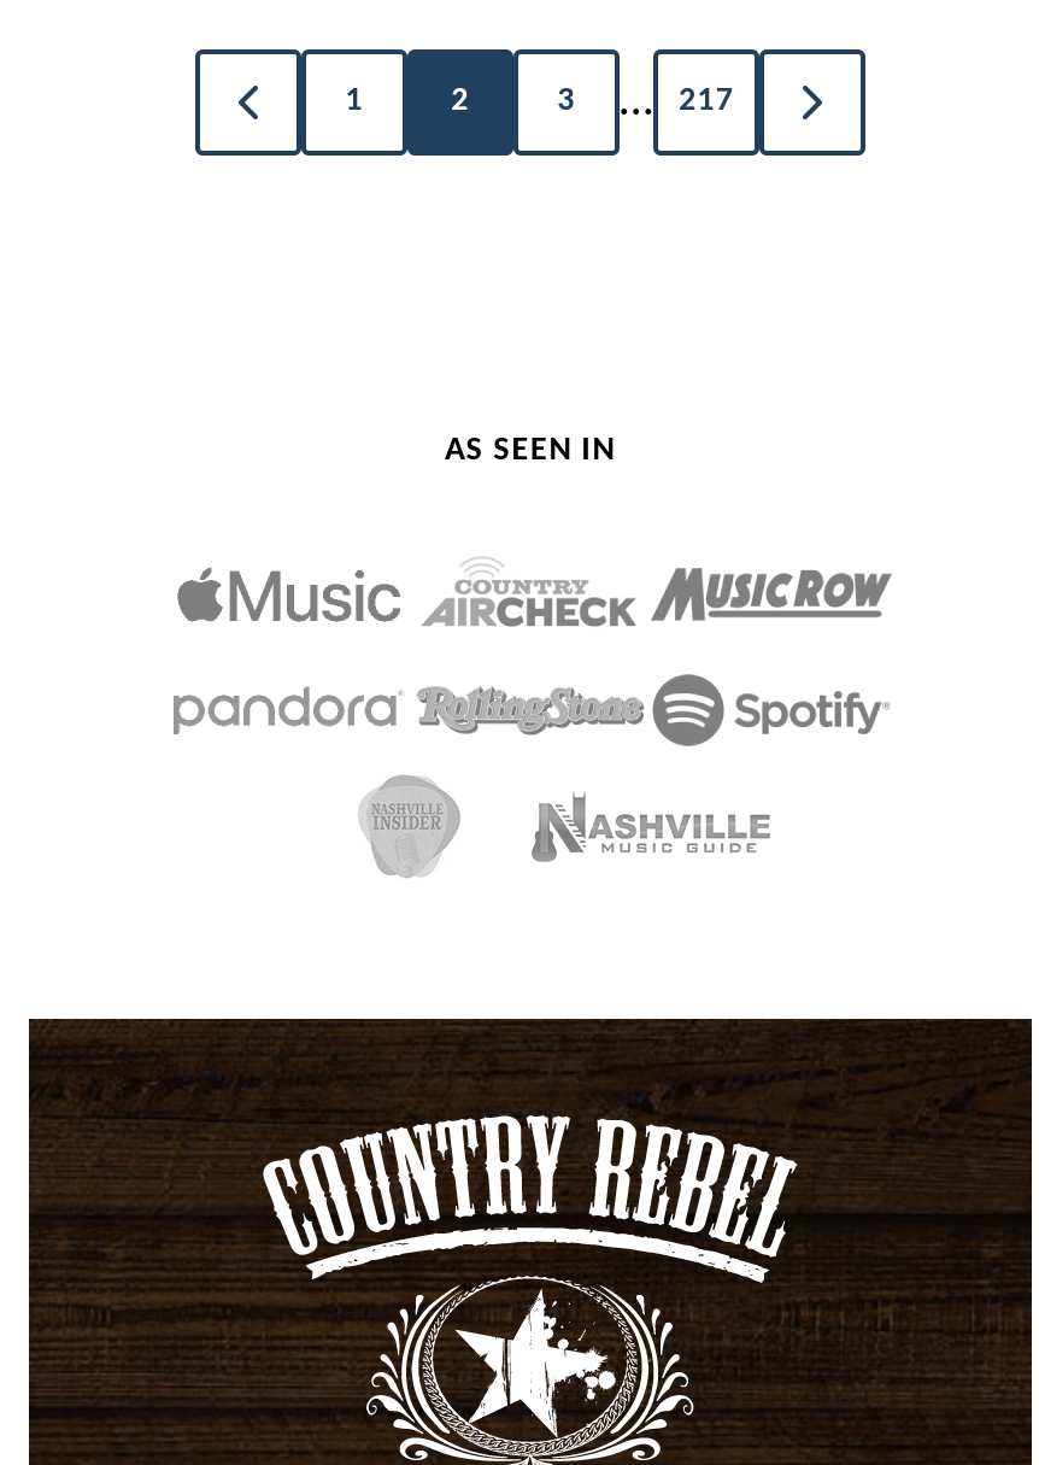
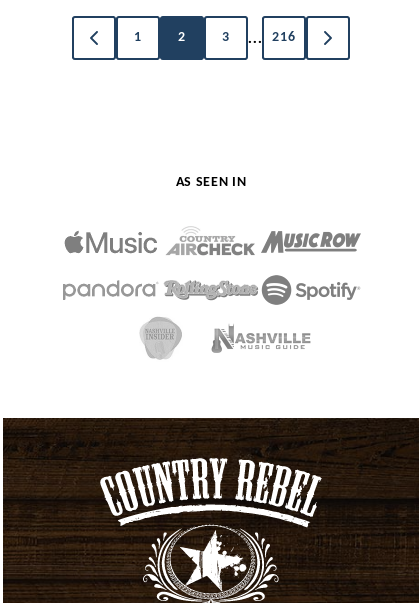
[678,83,734,119] 217 -> [272,30,295,45] 216

